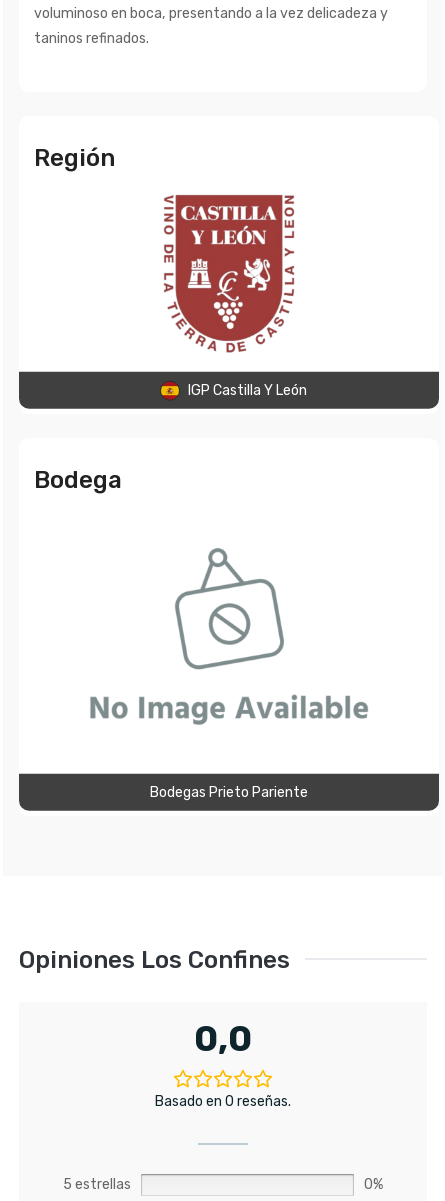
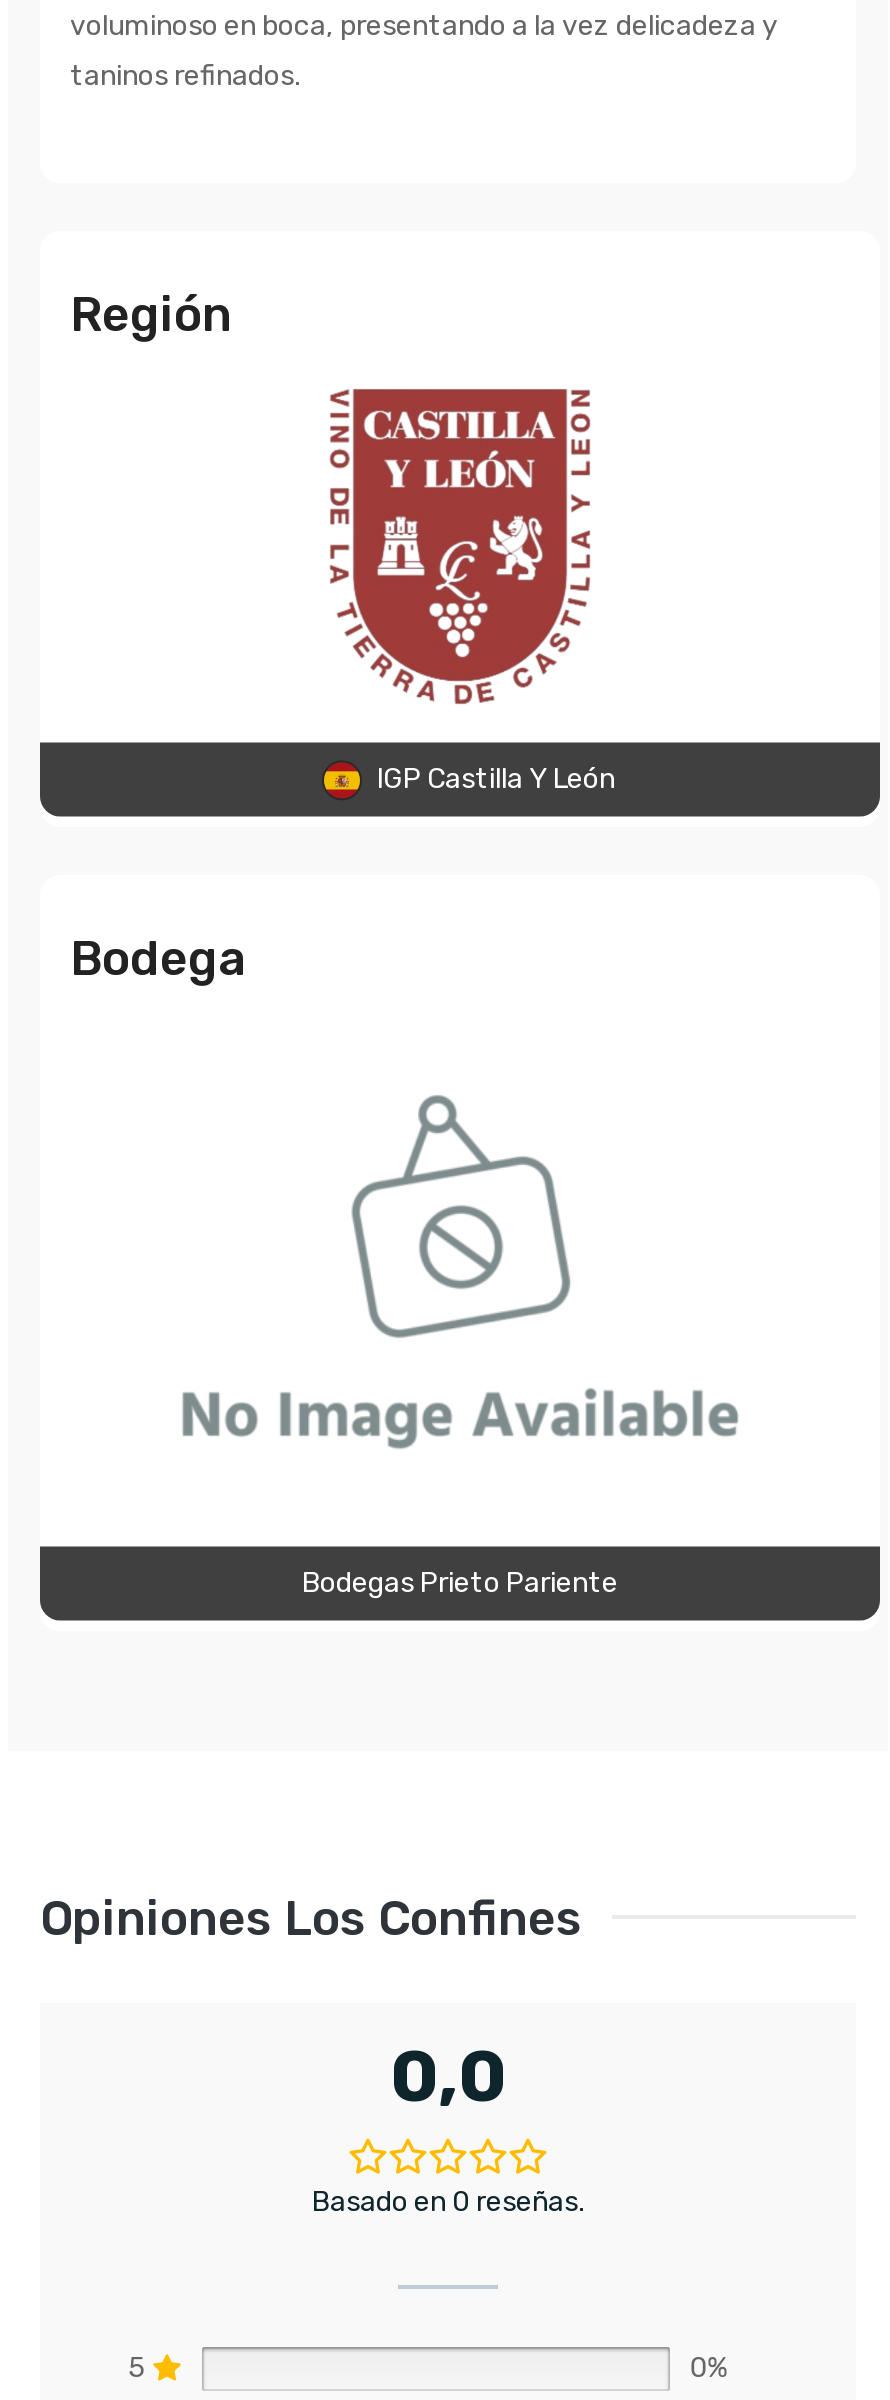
[63,1176,131,1193] 5 estrellas -> [128,2351,146,2385] 5

